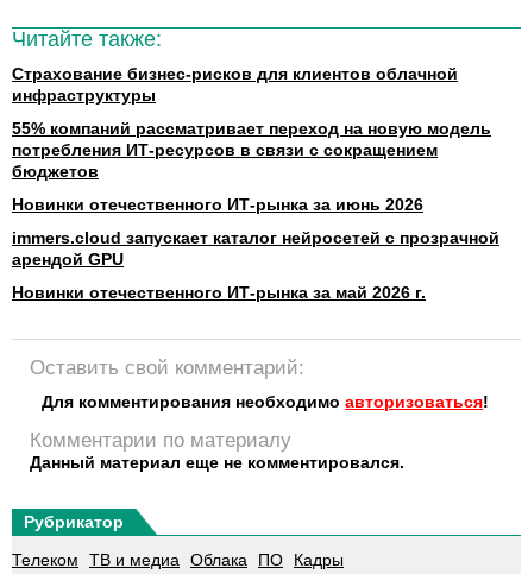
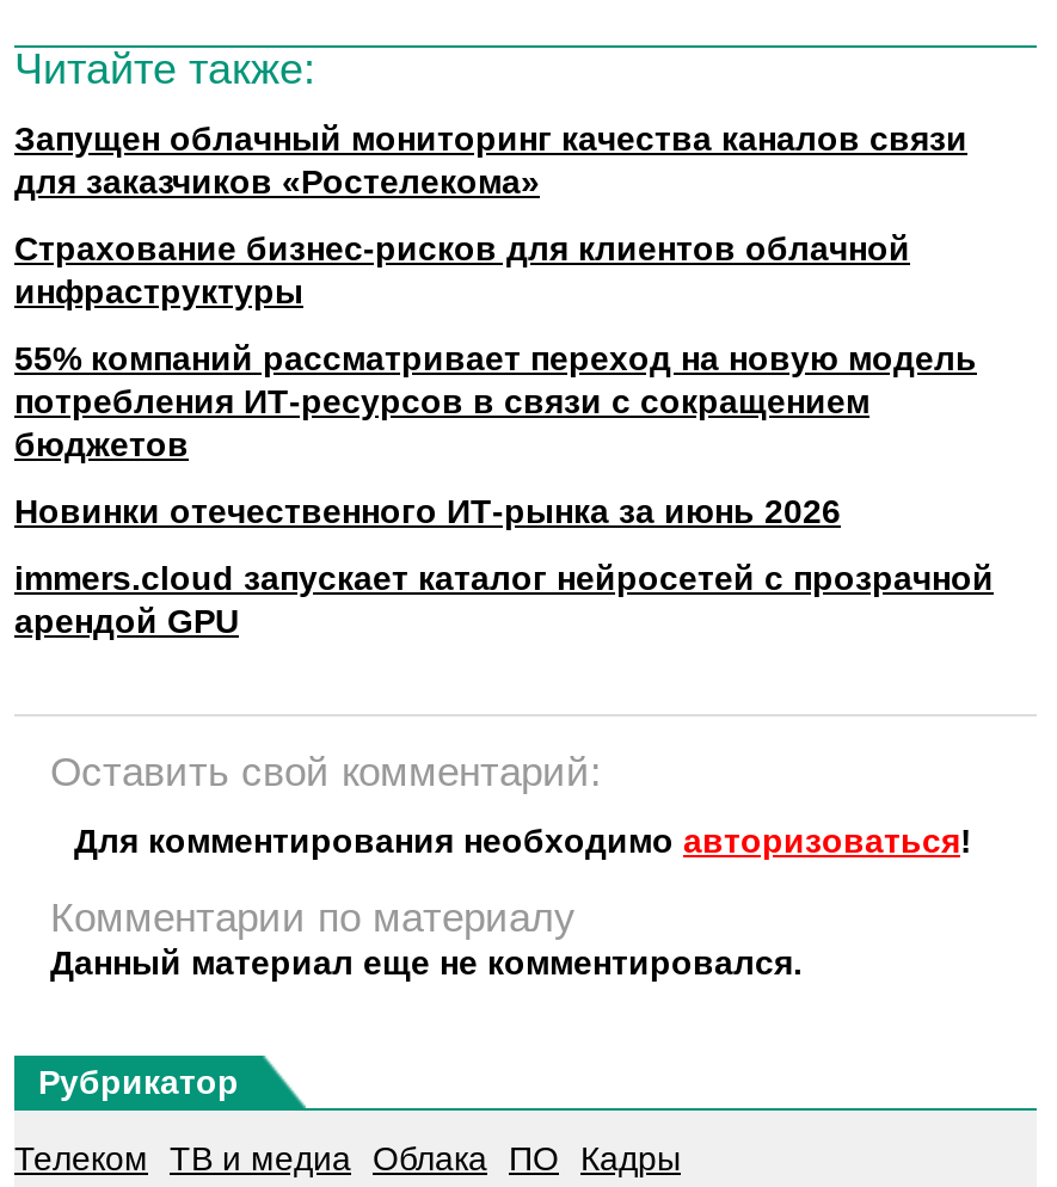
none -> [14,119,967,201] Запущен облачный мониторинг качества каналов связи | для заказчиков «Ростелекома»
moved [12,64,499,269] -> [14,229,994,640]: Страхование бизнес-рисков для клиентов облачной | инфраструктуры | 55% компаний рассматривает переход на новую модель | потребления ИТ-ресурсов в связи с сокращением | бюджетов | Новинки отечественного ИТ-рынка за июнь 2026 | immers.cloud запускает каталог нейросетей с прозрачной | арендой GPU
[12,283,426,302] Новинки отечественного ИТ-рынка за май 2026 г. -> none

